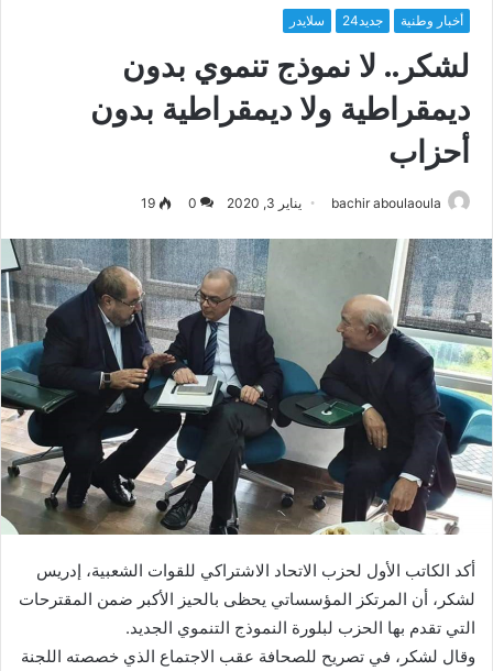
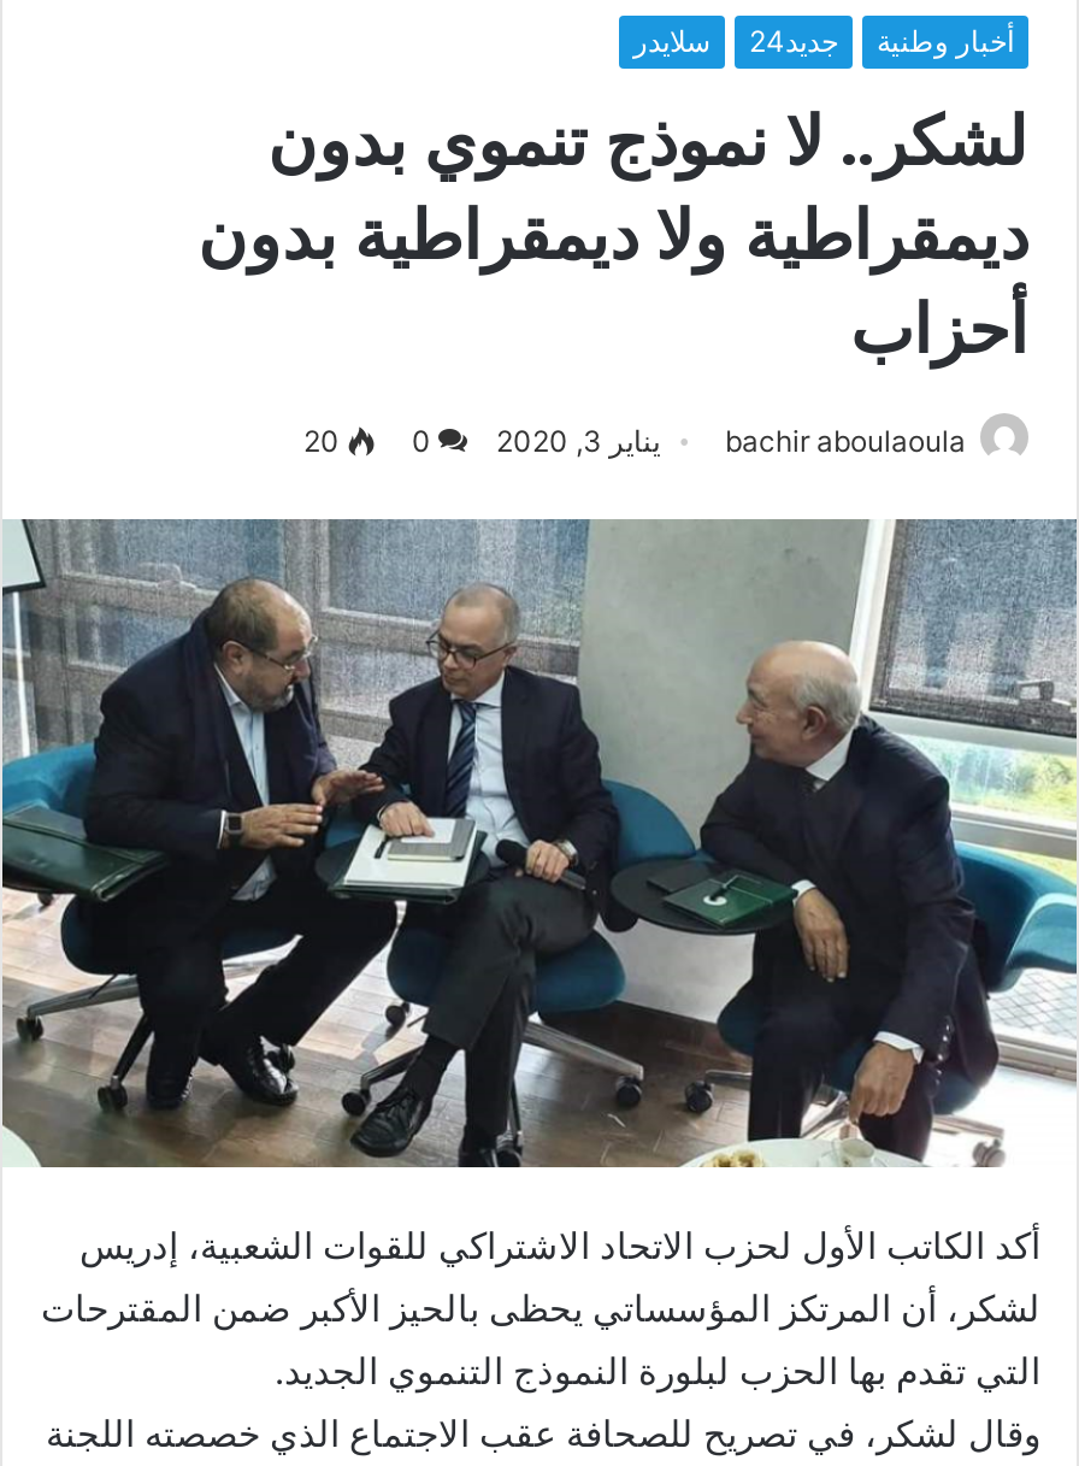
[141,195,197,211] 19 0 -> [303,423,431,459] 20 0

